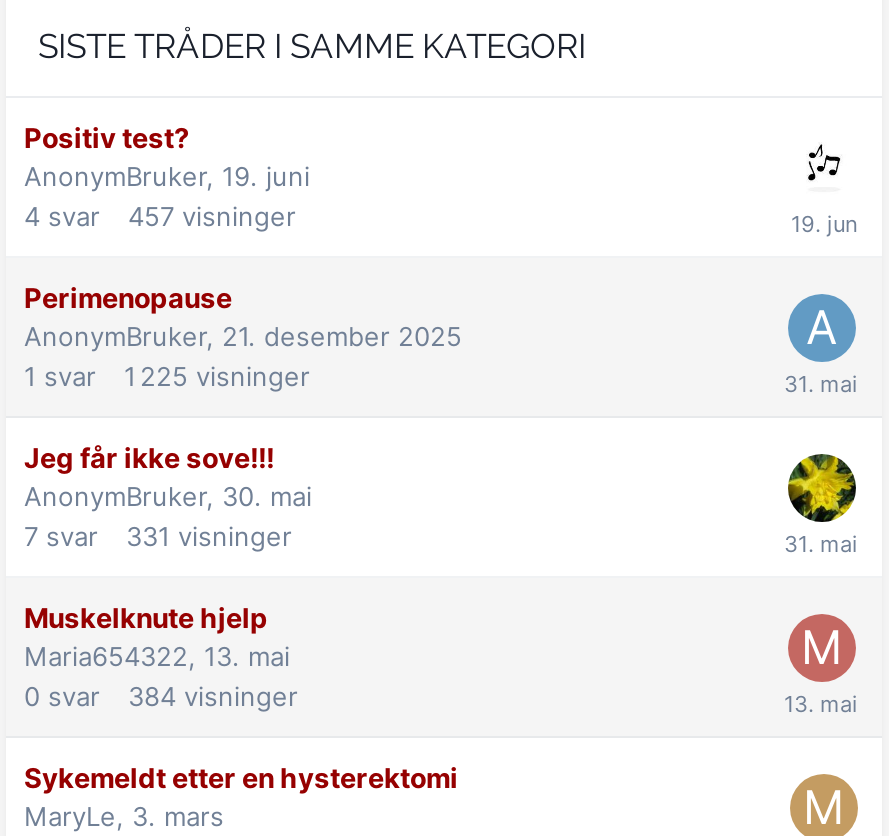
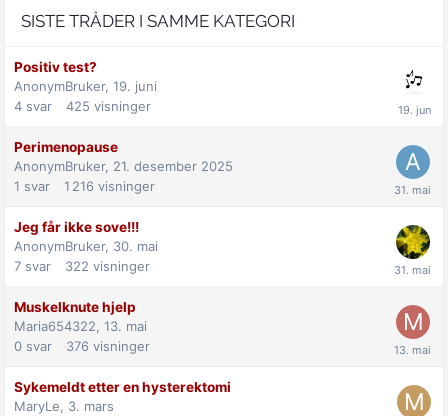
[24,200,296,232] 4 svar 457 visninger -> [14,98,151,114] 4 svar 425 visninger
[24,360,310,392] 1 svar 1 225 visninger -> [14,178,155,194] 1 svar 1 216 visninger
[24,520,292,552] 7 svar 331 visninger -> [14,258,150,274] 7 svar 322 visninger
[24,680,298,712] 0 svar 384 visninger -> [14,338,150,354] 0 svar 376 visninger

